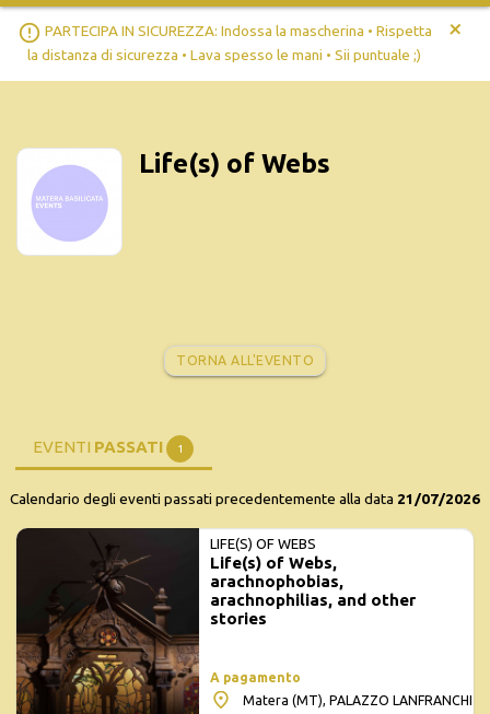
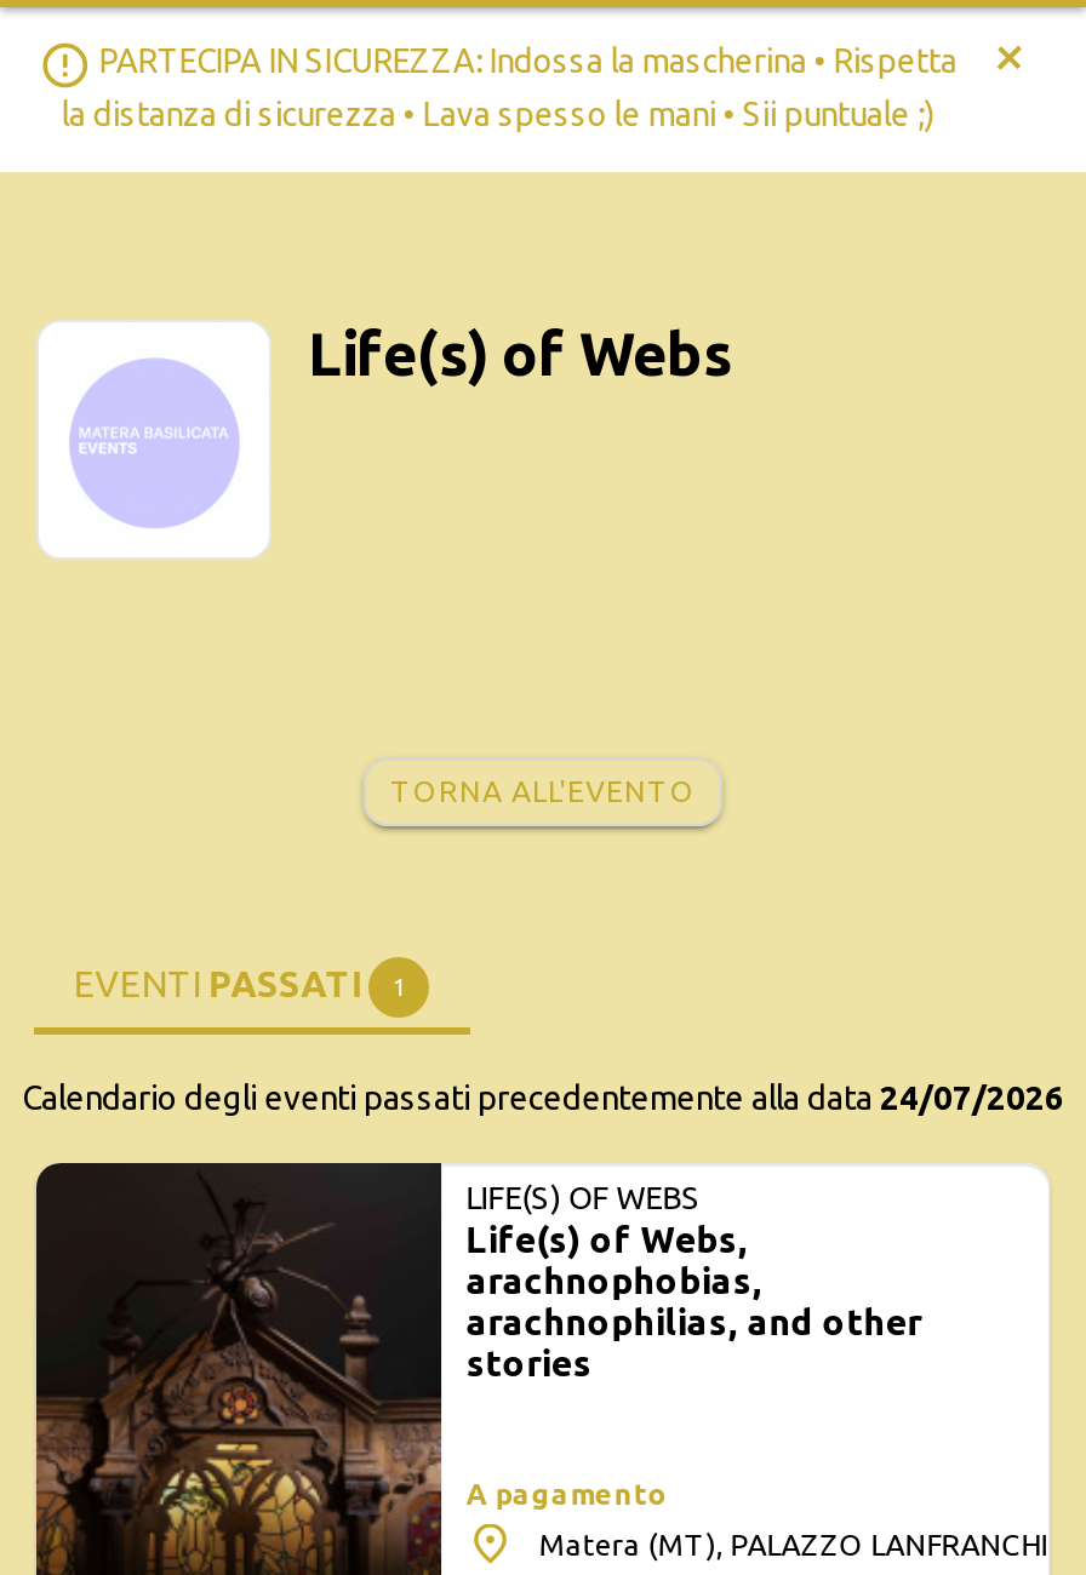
[10,490,480,507] Calendario degli eventi passati precedentemente alla data 21/07/2026 -> [22,1078,1064,1117] Calendario degli eventi passati precedentemente alla data 24/07/2026

